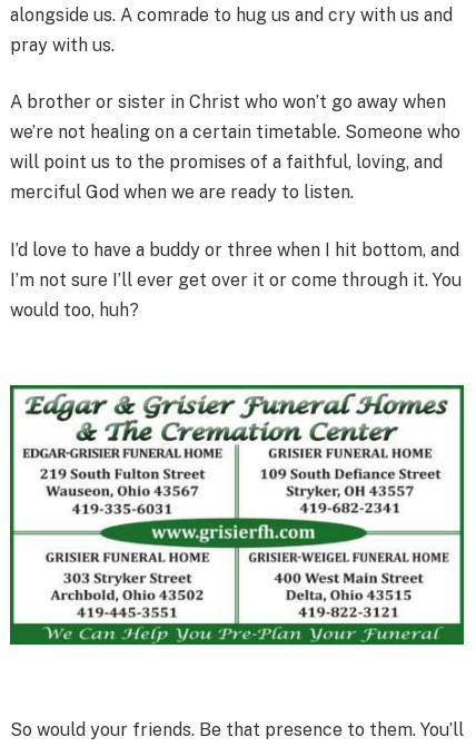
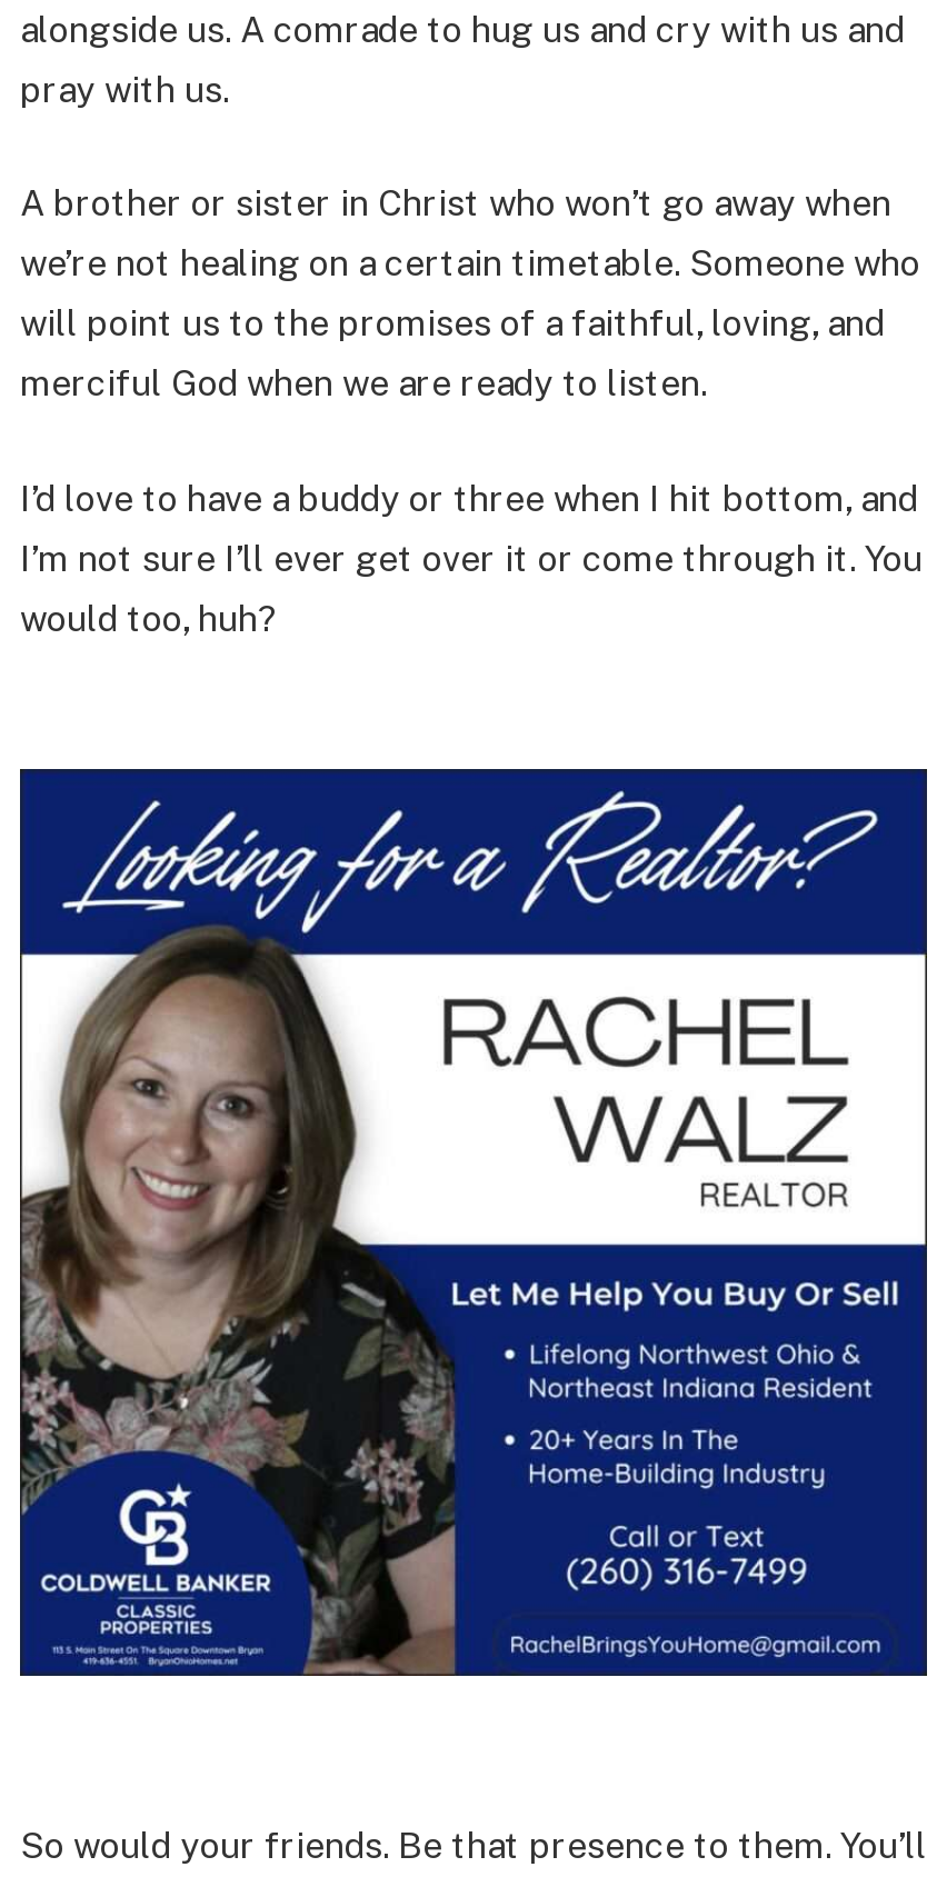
[10,385,464,645] [image] -> [20,769,927,1676] [image]

